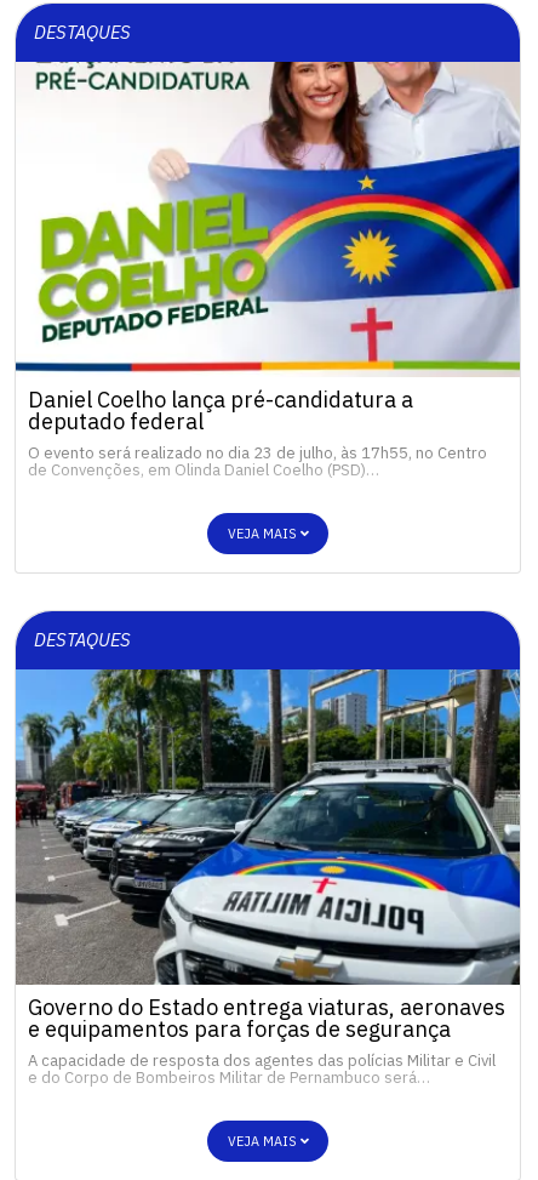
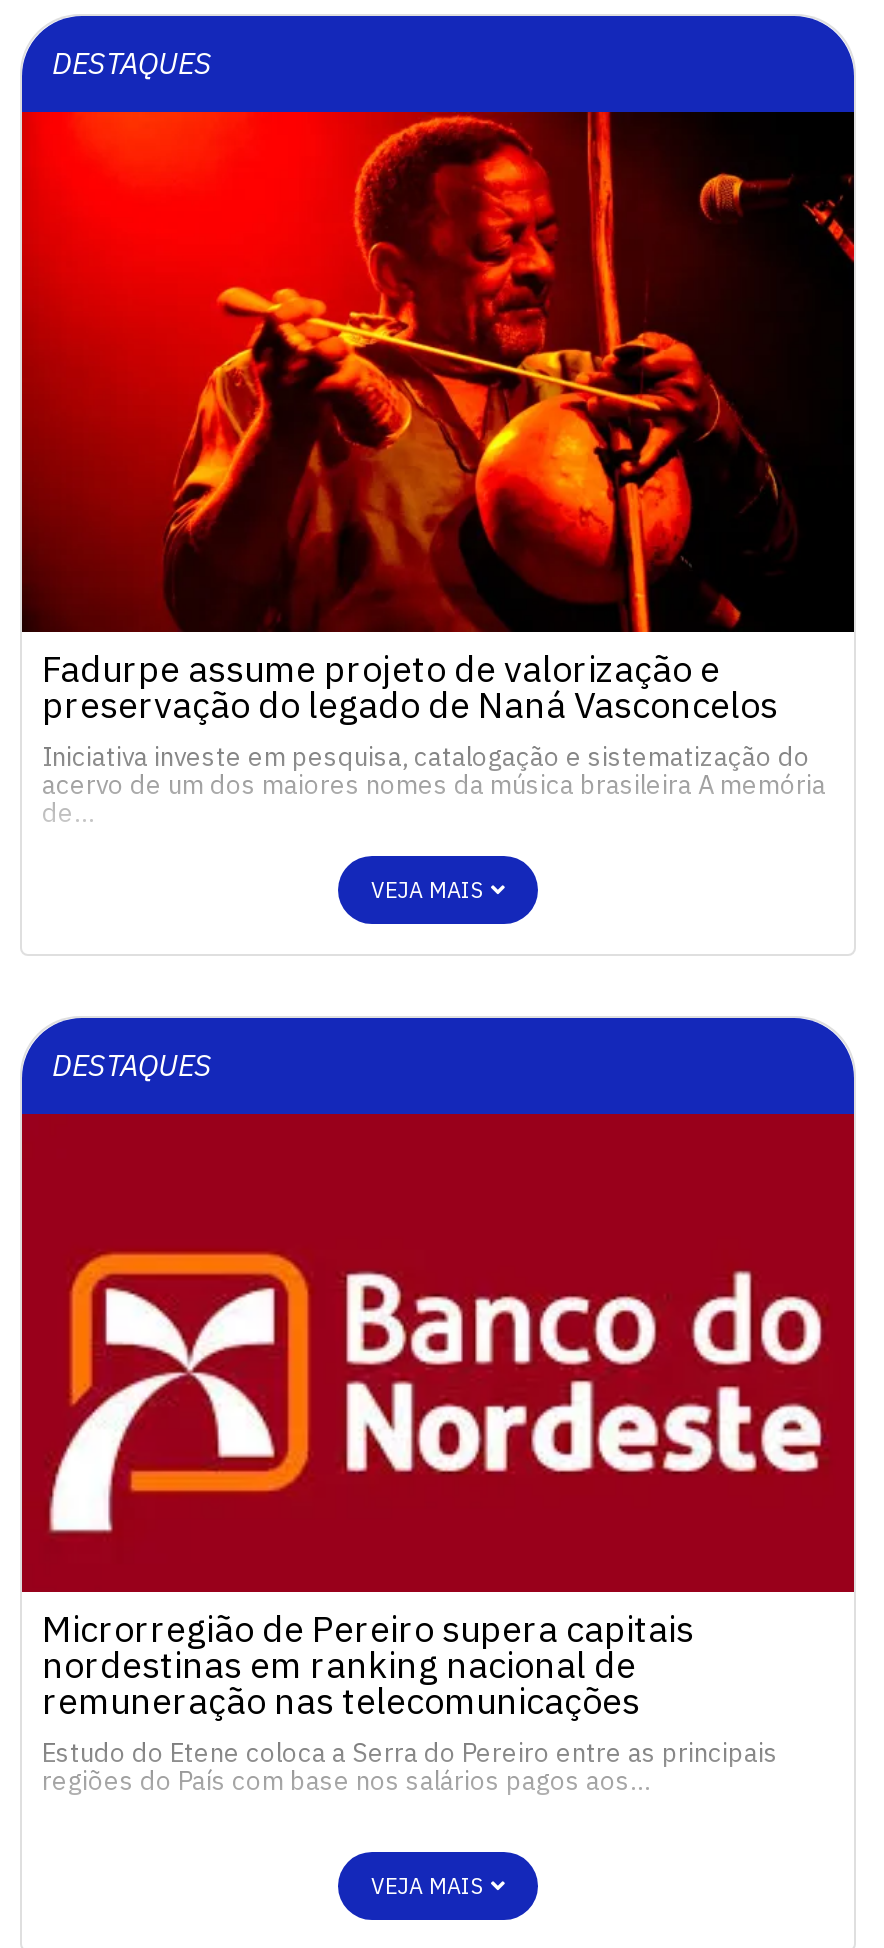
[15,61,521,481] [image] | Daniel Coelho lança pré-candidatura a | deputado federal | O evento será realizado no dia 23 de julho, às 17h55, no Centro | de Convenções, em Olinda Daniel Coelho (PSD)… -> [20,109,856,831] [image] | Fadurpe assume projeto de valorização e | preservação do legado de Naná Vasconcelos | Iniciativa investe em pesquisa, catalogação e sistematização do | acervo de um dos maiores nomes da música brasileira A memória | de…
[15,668,521,1088] [image] | Governo do Estado entrega viaturas, aeronaves | e equipamentos para forças de segurança | A capacidade de resposta dos agentes das polícias Militar e Civil | e do Corpo de Bombeiros Militar de Pernambuco será… -> [20,1113,856,1797] [image] | Microrregião de Pereiro supera capitais | nordestinas em ranking nacional de | remuneração nas telecomunicações | Estudo do Etene coloca a Serra do Pereiro entre as principais | regiões do País com base nos salários pagos aos…

